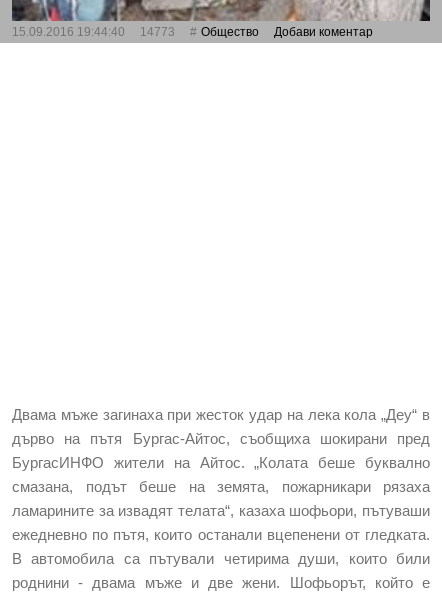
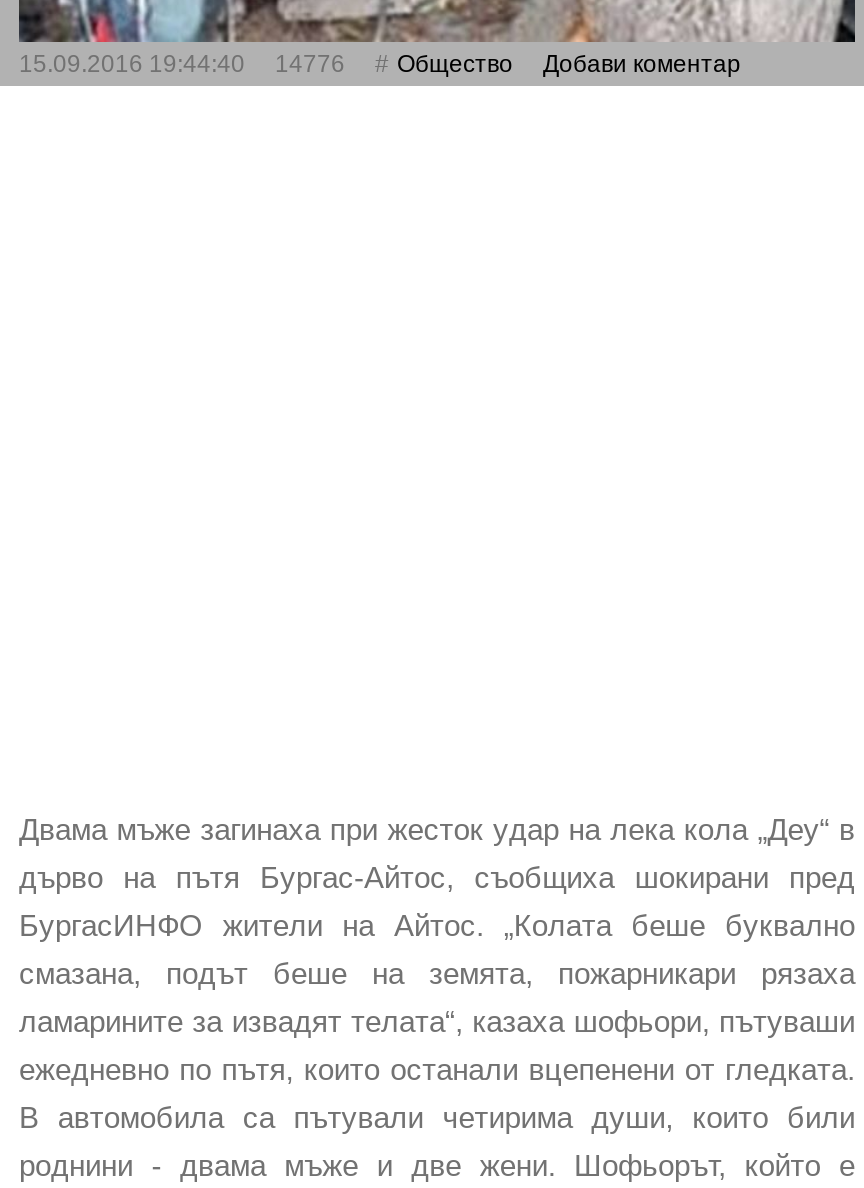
[12,25,373,39] 15.09.2016 19:44:40 14773 Общество Добави коментар -> [19,49,741,77] 15.09.2016 19:44:40 14776 Общество Добави коментар

